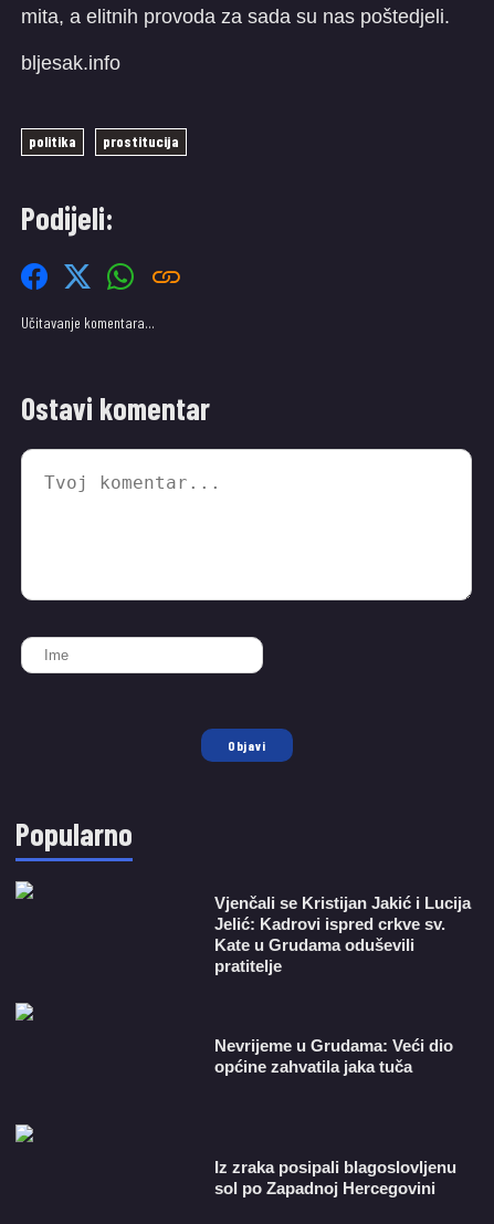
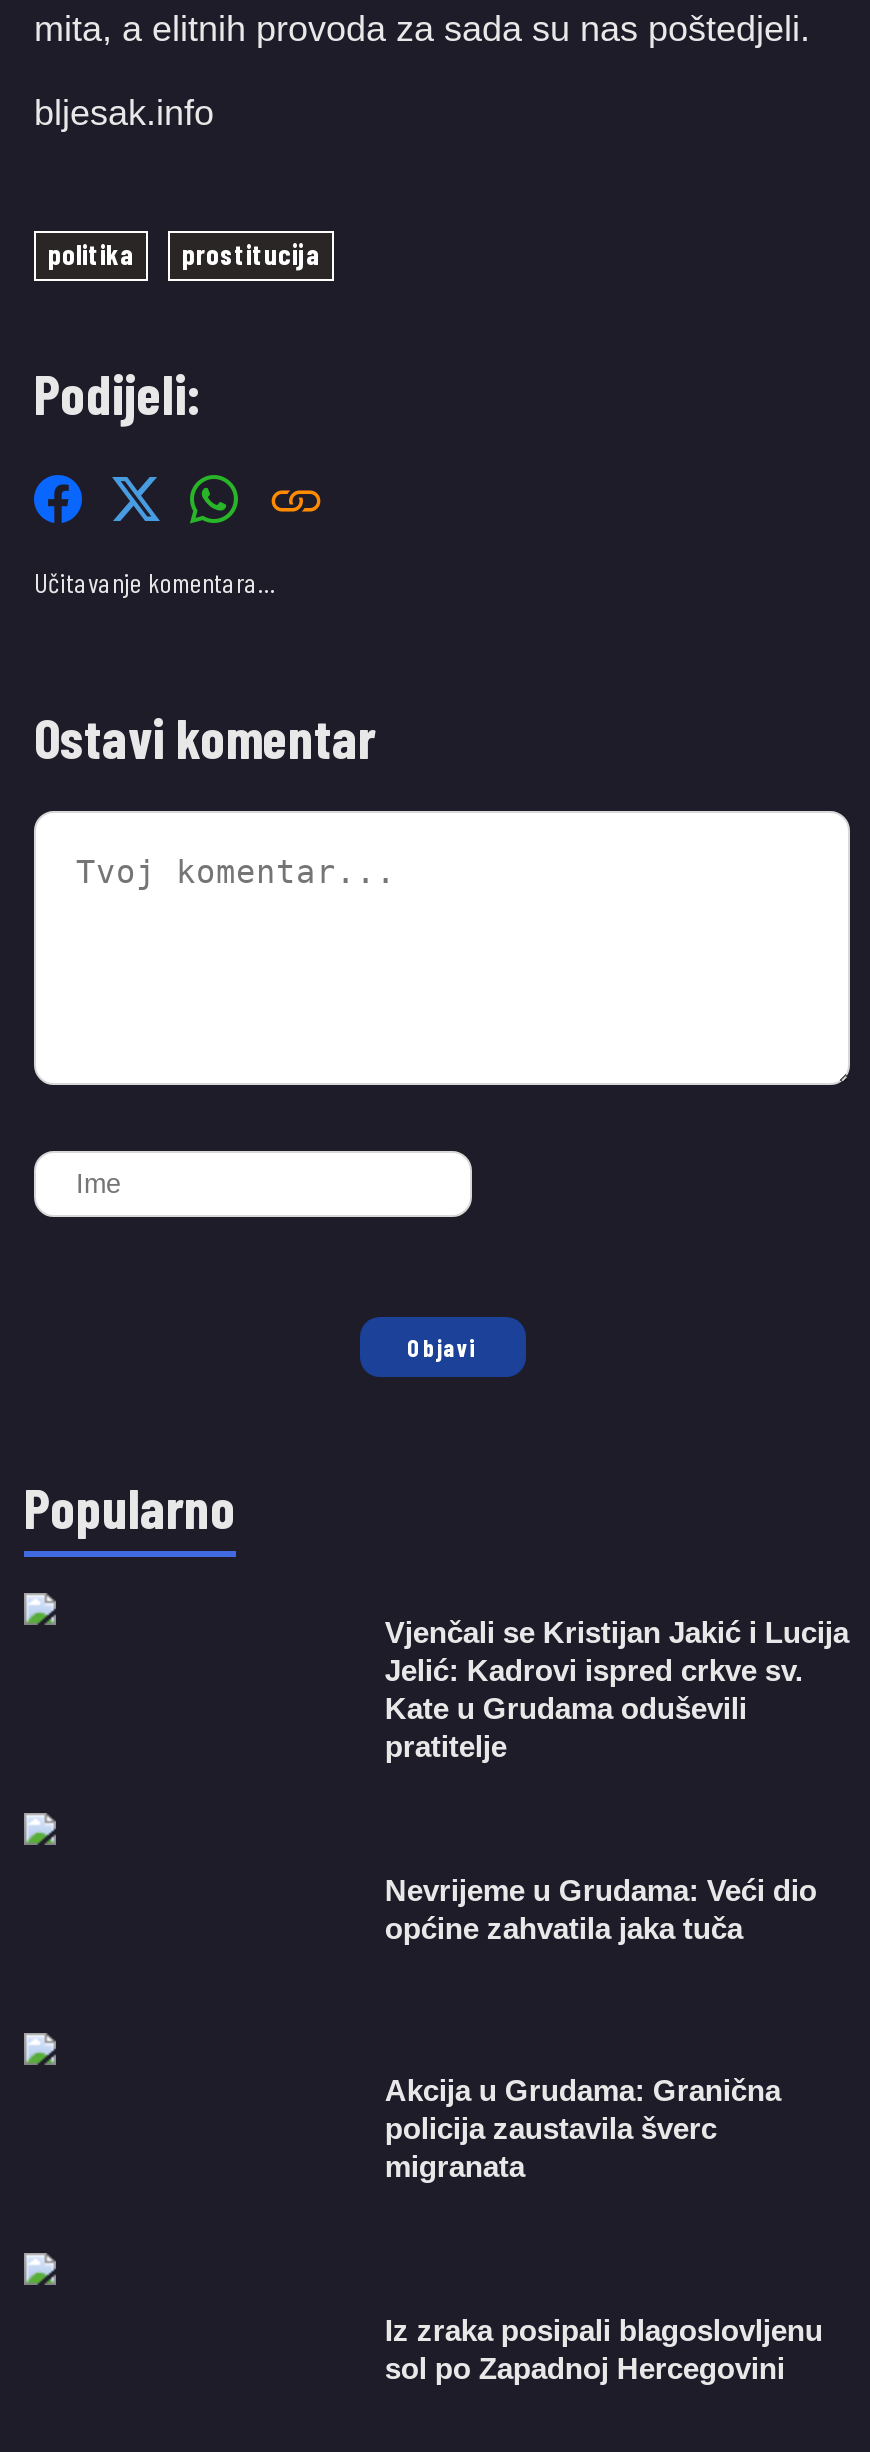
none -> [385,2073,781,2183] Akcija u Grudama: Granična | policija zaustavila šverc | migranata

